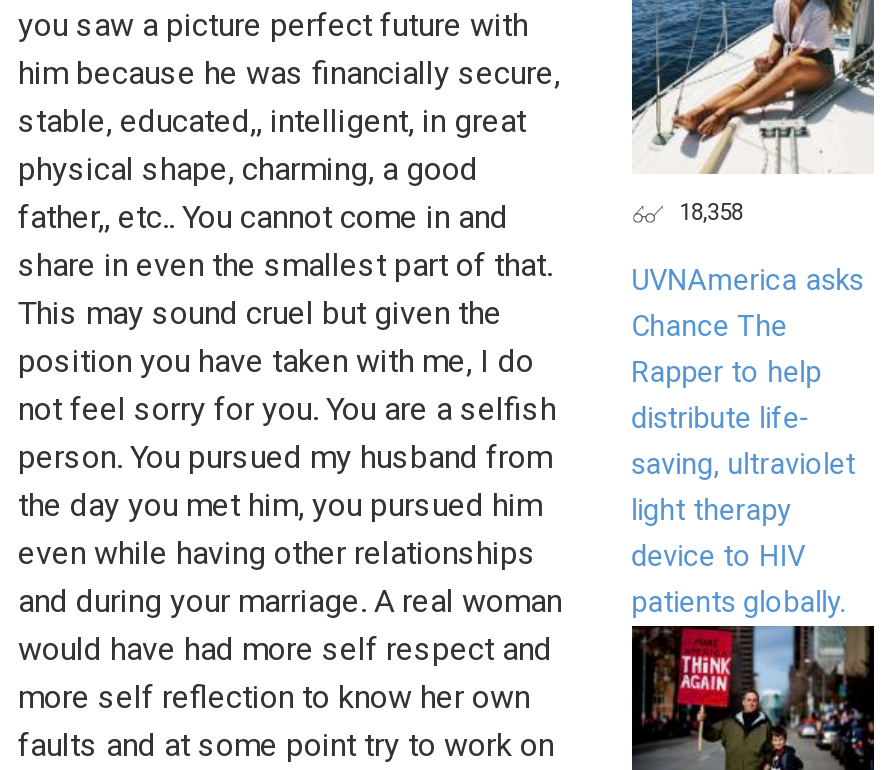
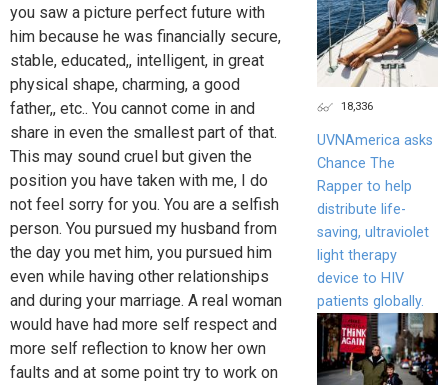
[679,197,743,225] 18,358 -> [341,99,373,113] 18,336

